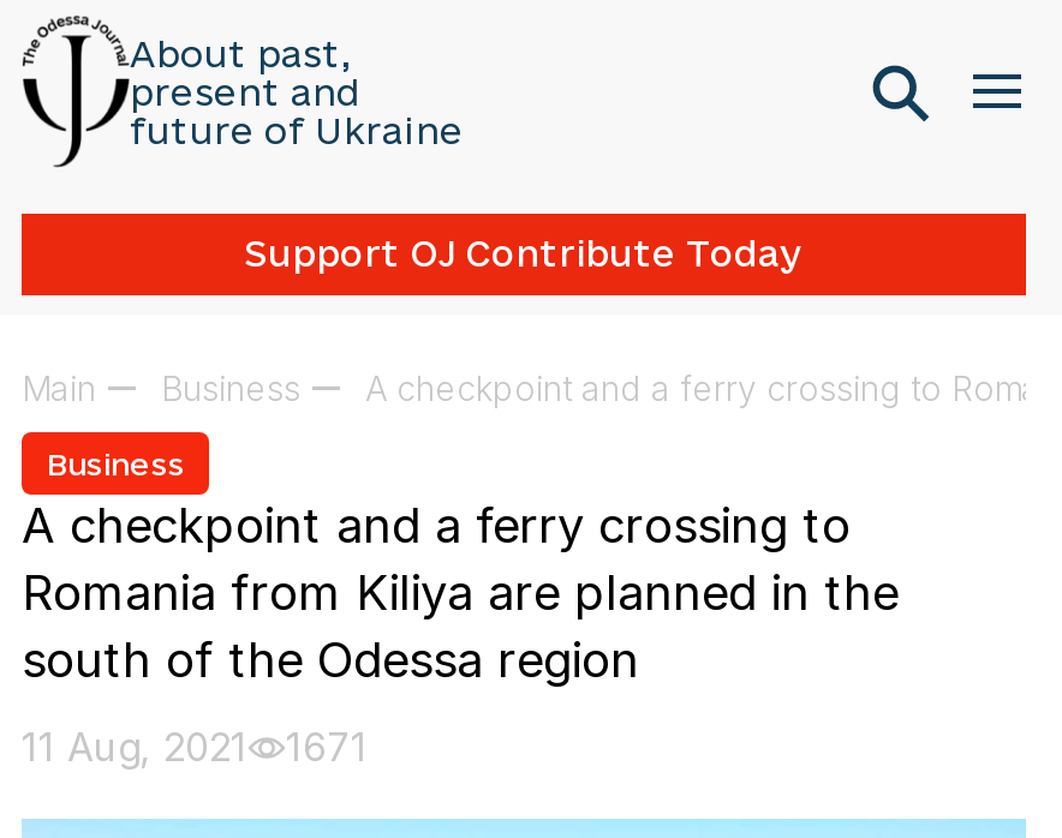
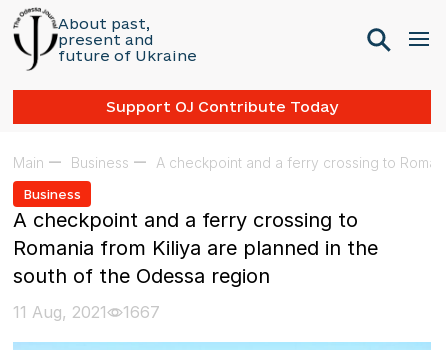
[22,722,368,770] 11 Aug, 2021 1671 -> [13,302,160,322] 11 Aug, 2021 1667

